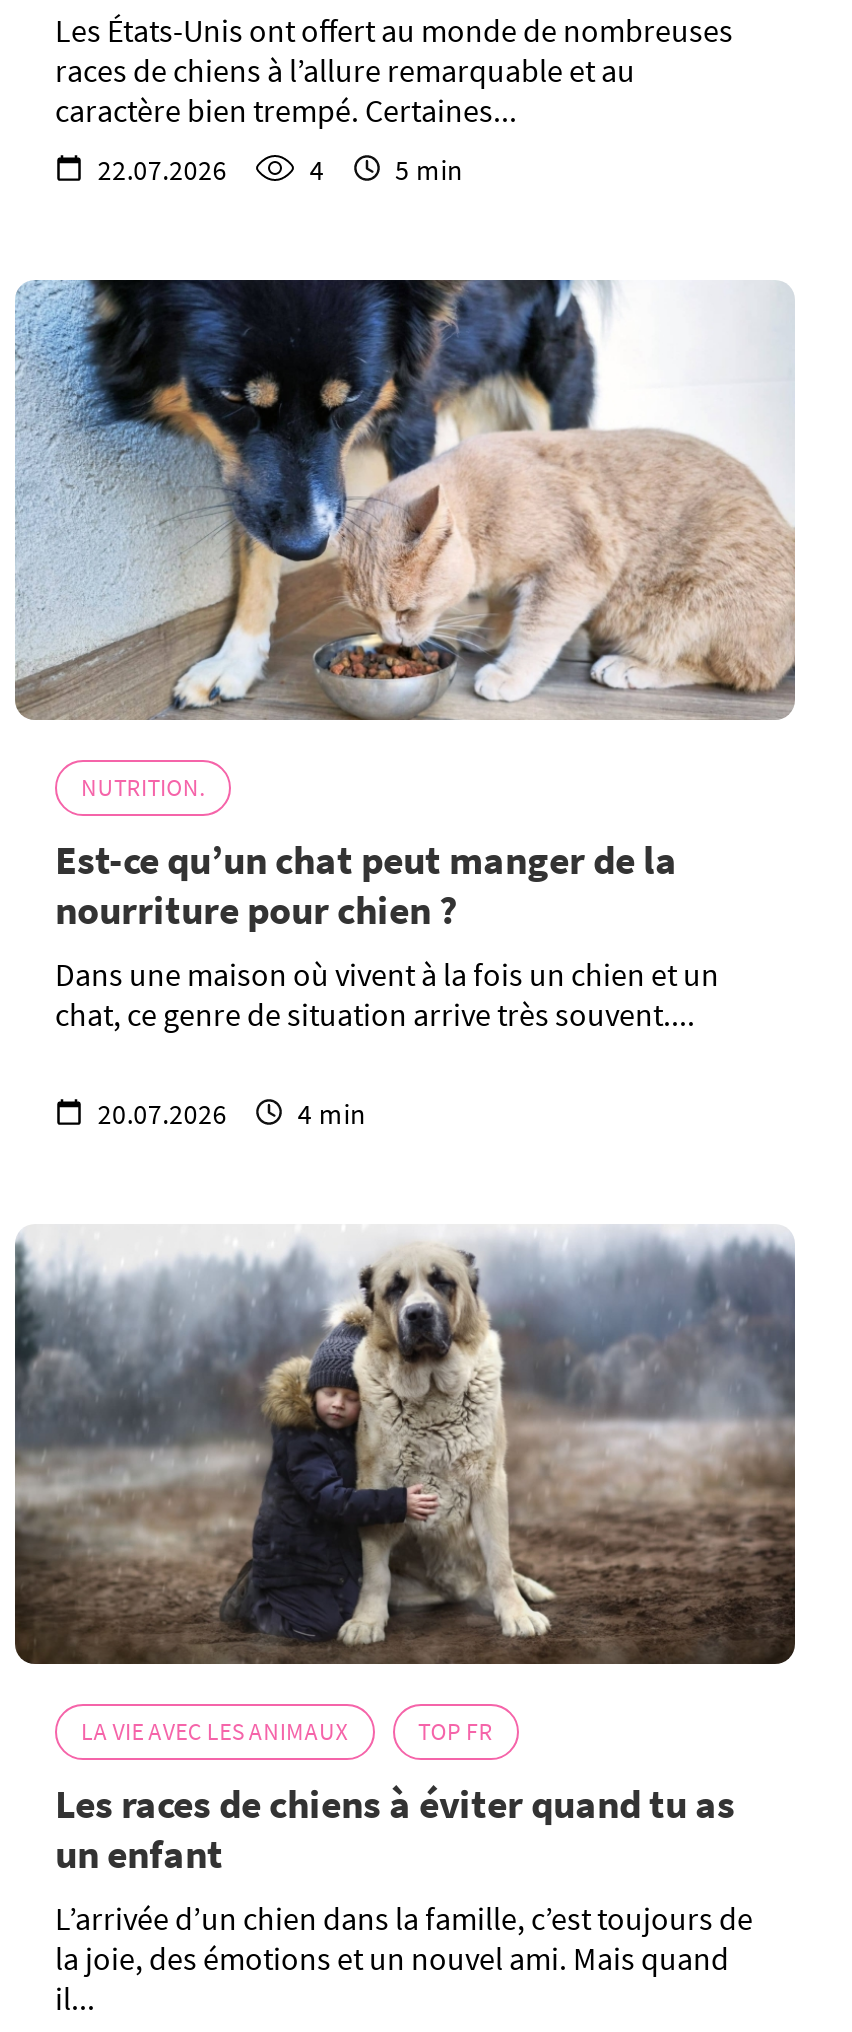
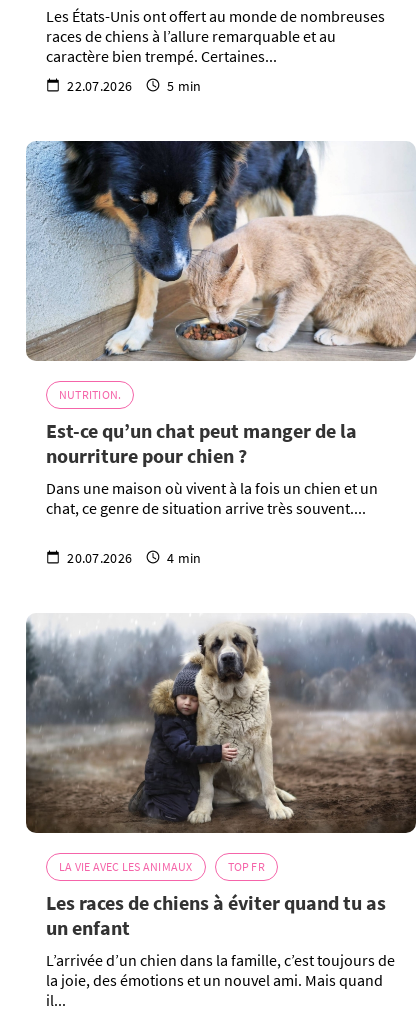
[303,151,324,187] 4 -> none

